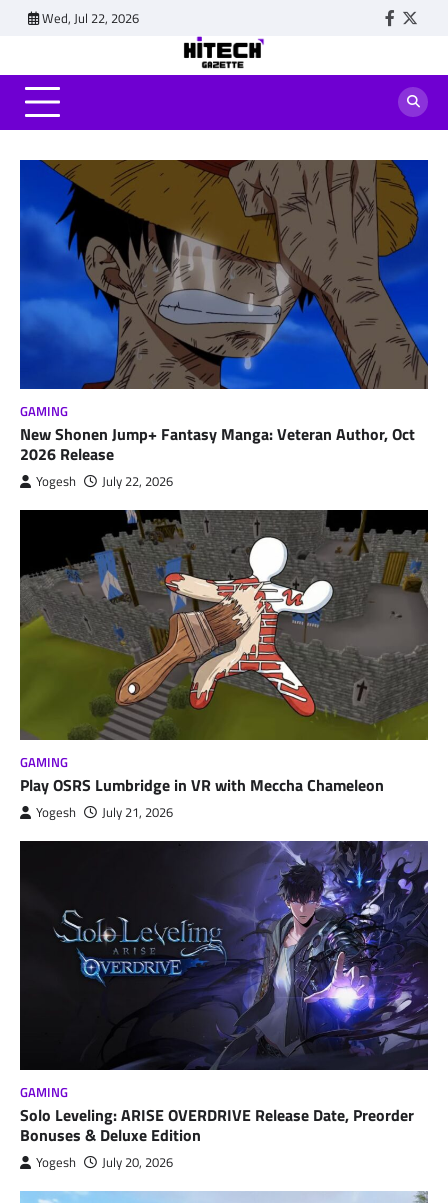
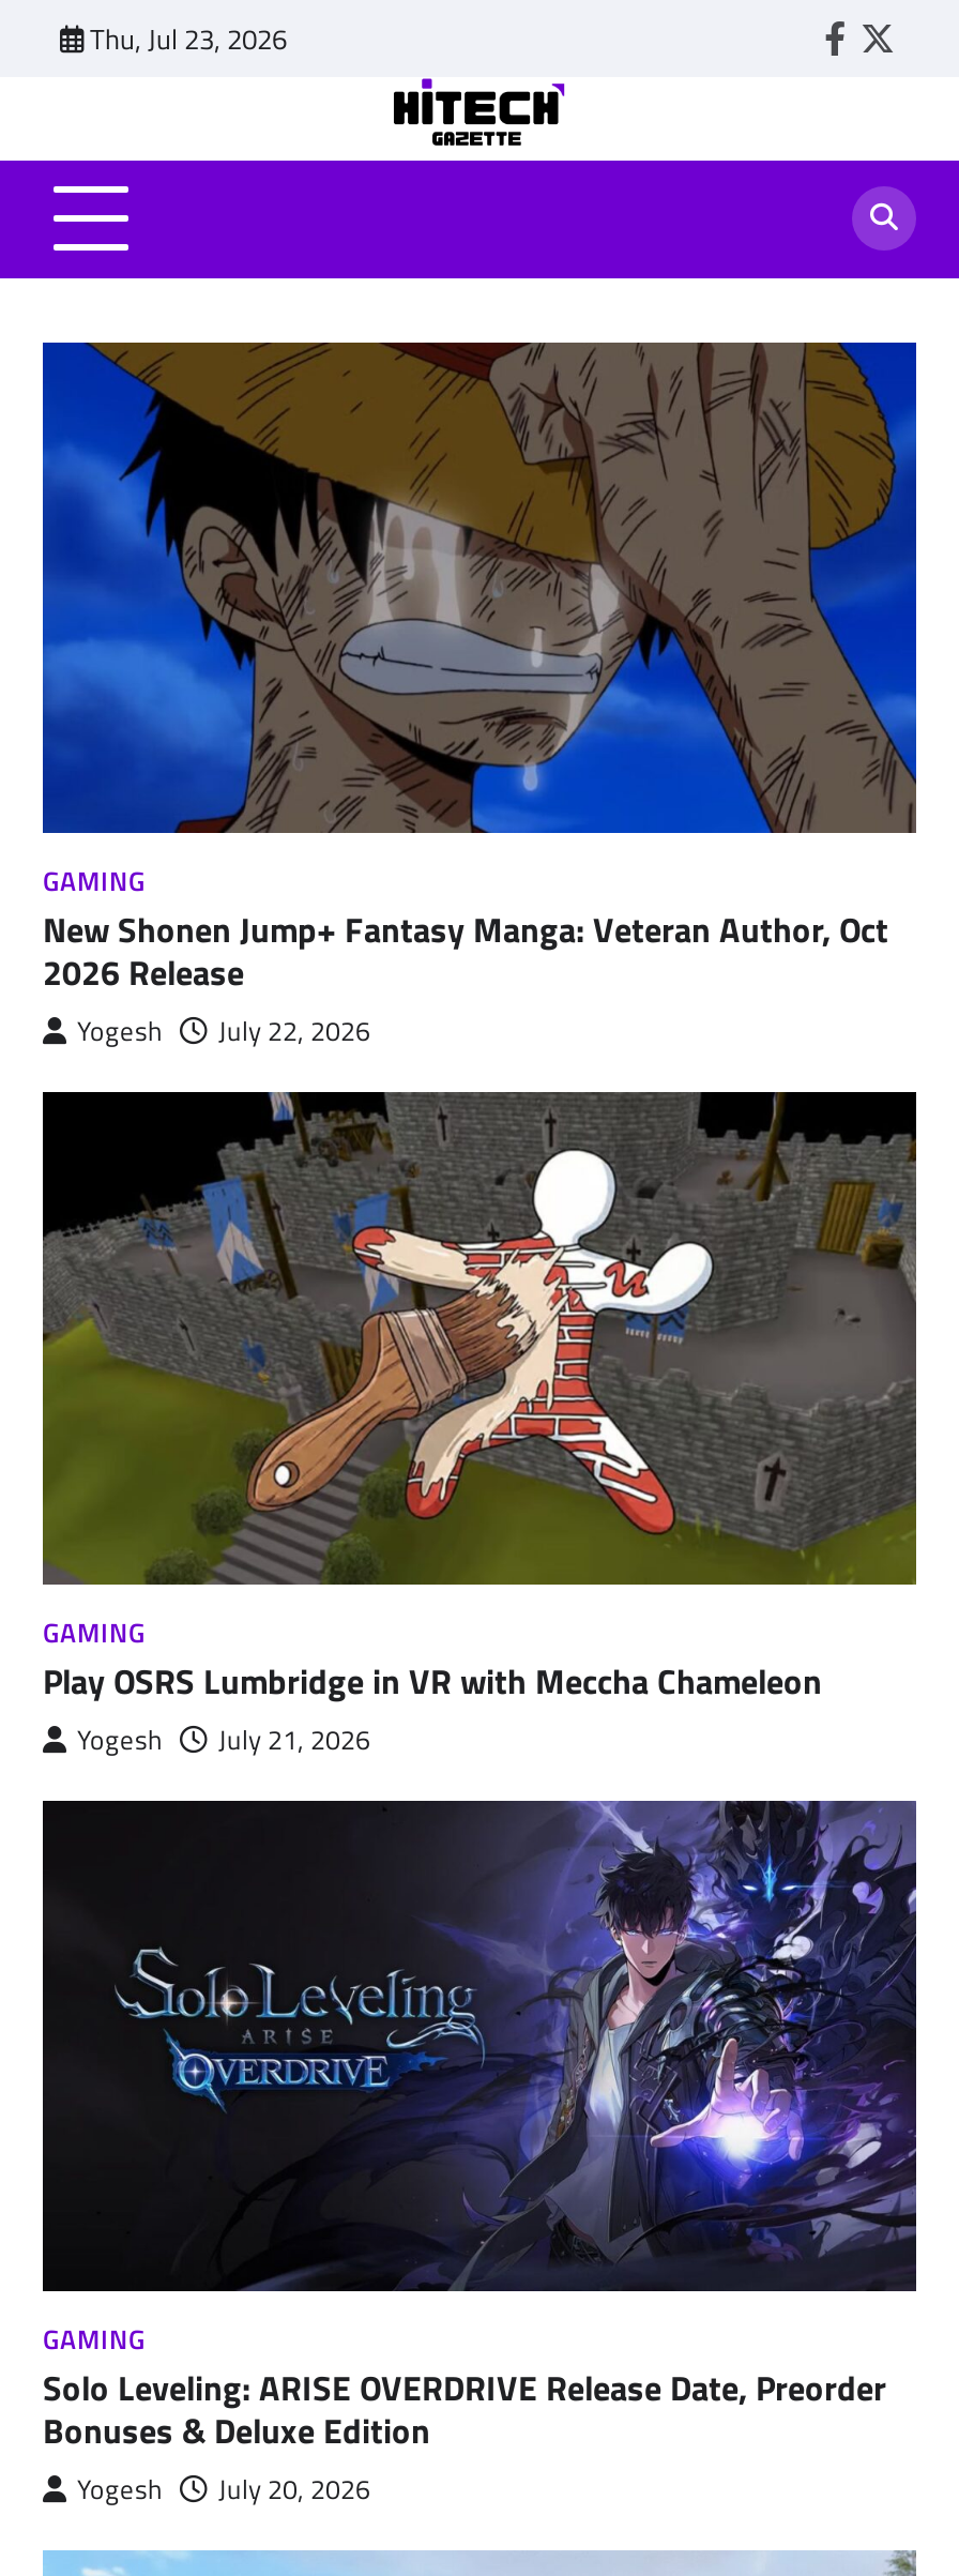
[42,7,139,27] Wed, Jul 22, 2026 -> [90,16,287,59] Thu, Jul 23, 2026

